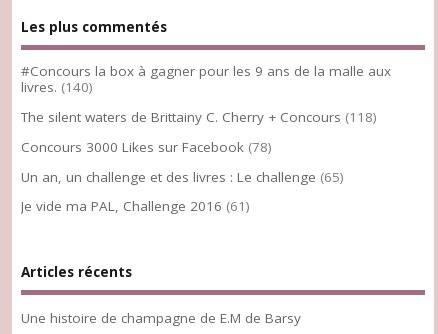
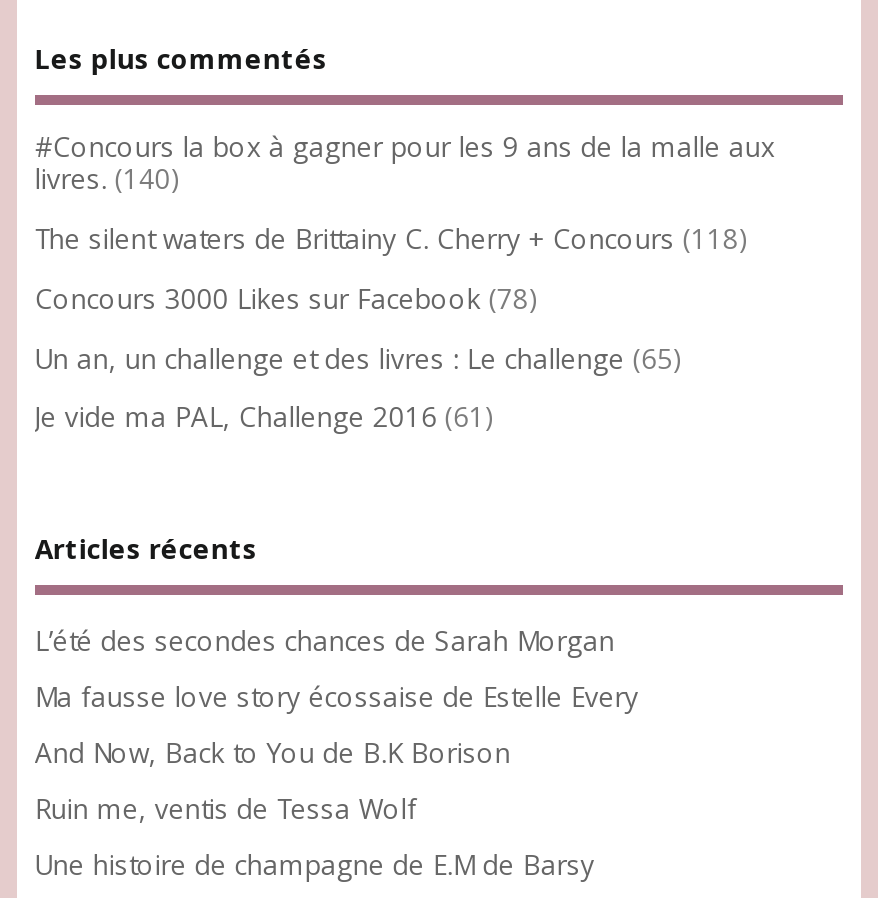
none -> [35,622,639,827] L’été des secondes chances de Sarah Morgan | Ma fausse love story écossaise de Estelle Every | And Now, Back to You de B.K Borison | Ruin me, ventis de Tessa Wolf

